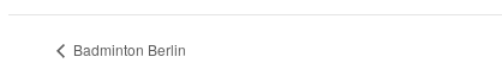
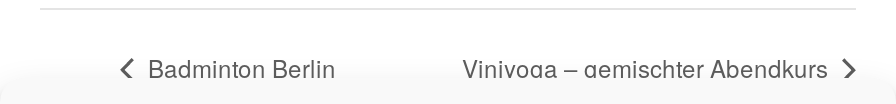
none -> [462,50,834,84] Viniyoga – gemischter Abendkurs

